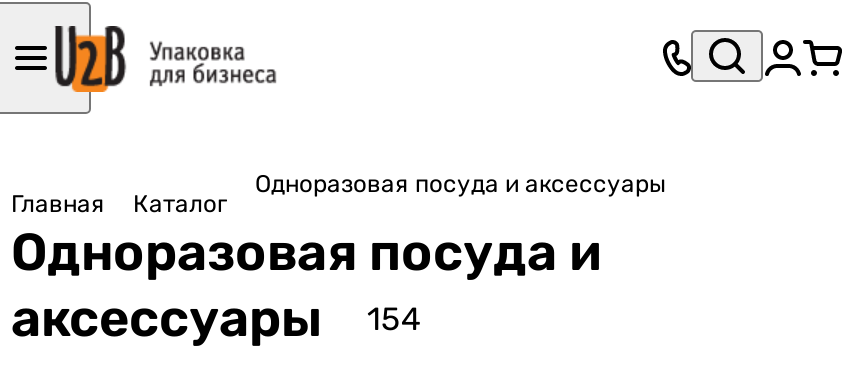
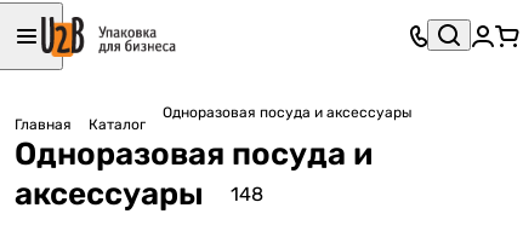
[11,288,421,350] аксессуары 154 -> [15,175,263,213] аксессуары 148

